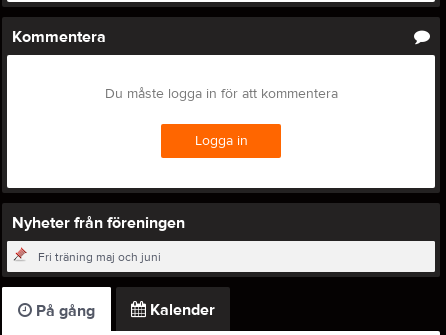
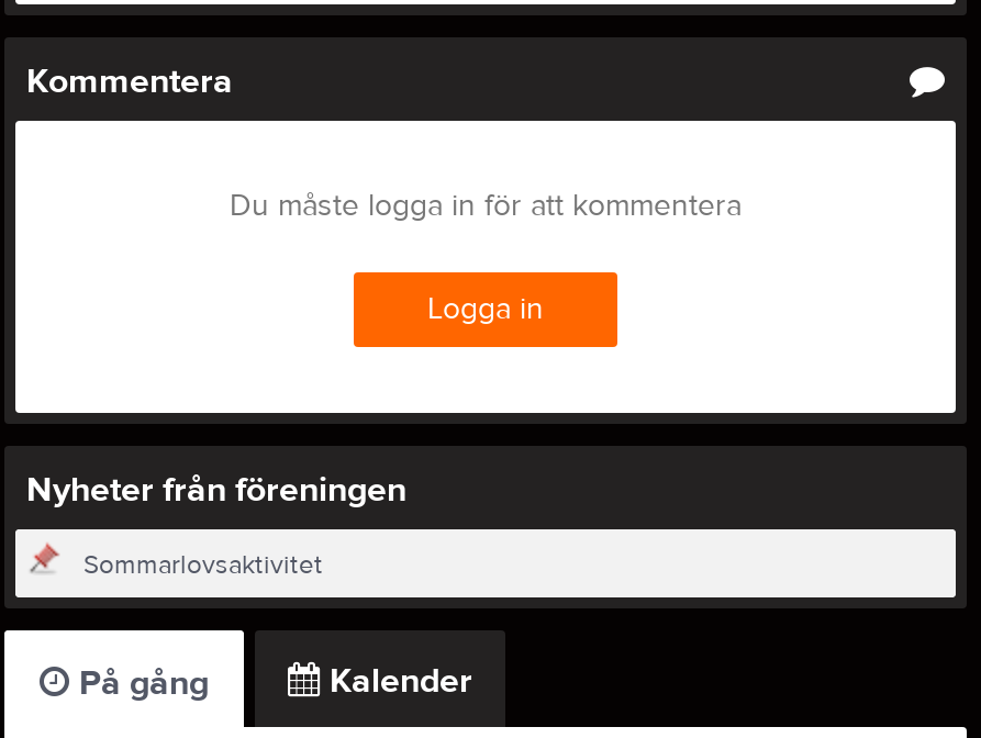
[38,249,161,265] Fri träning maj och juni -> [83,547,323,582] Sommarlovsaktivitet

